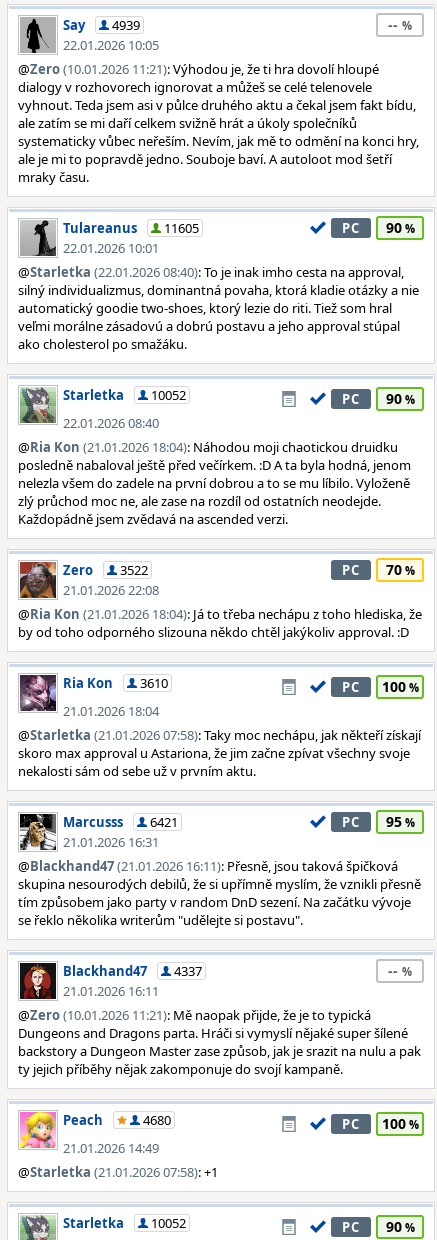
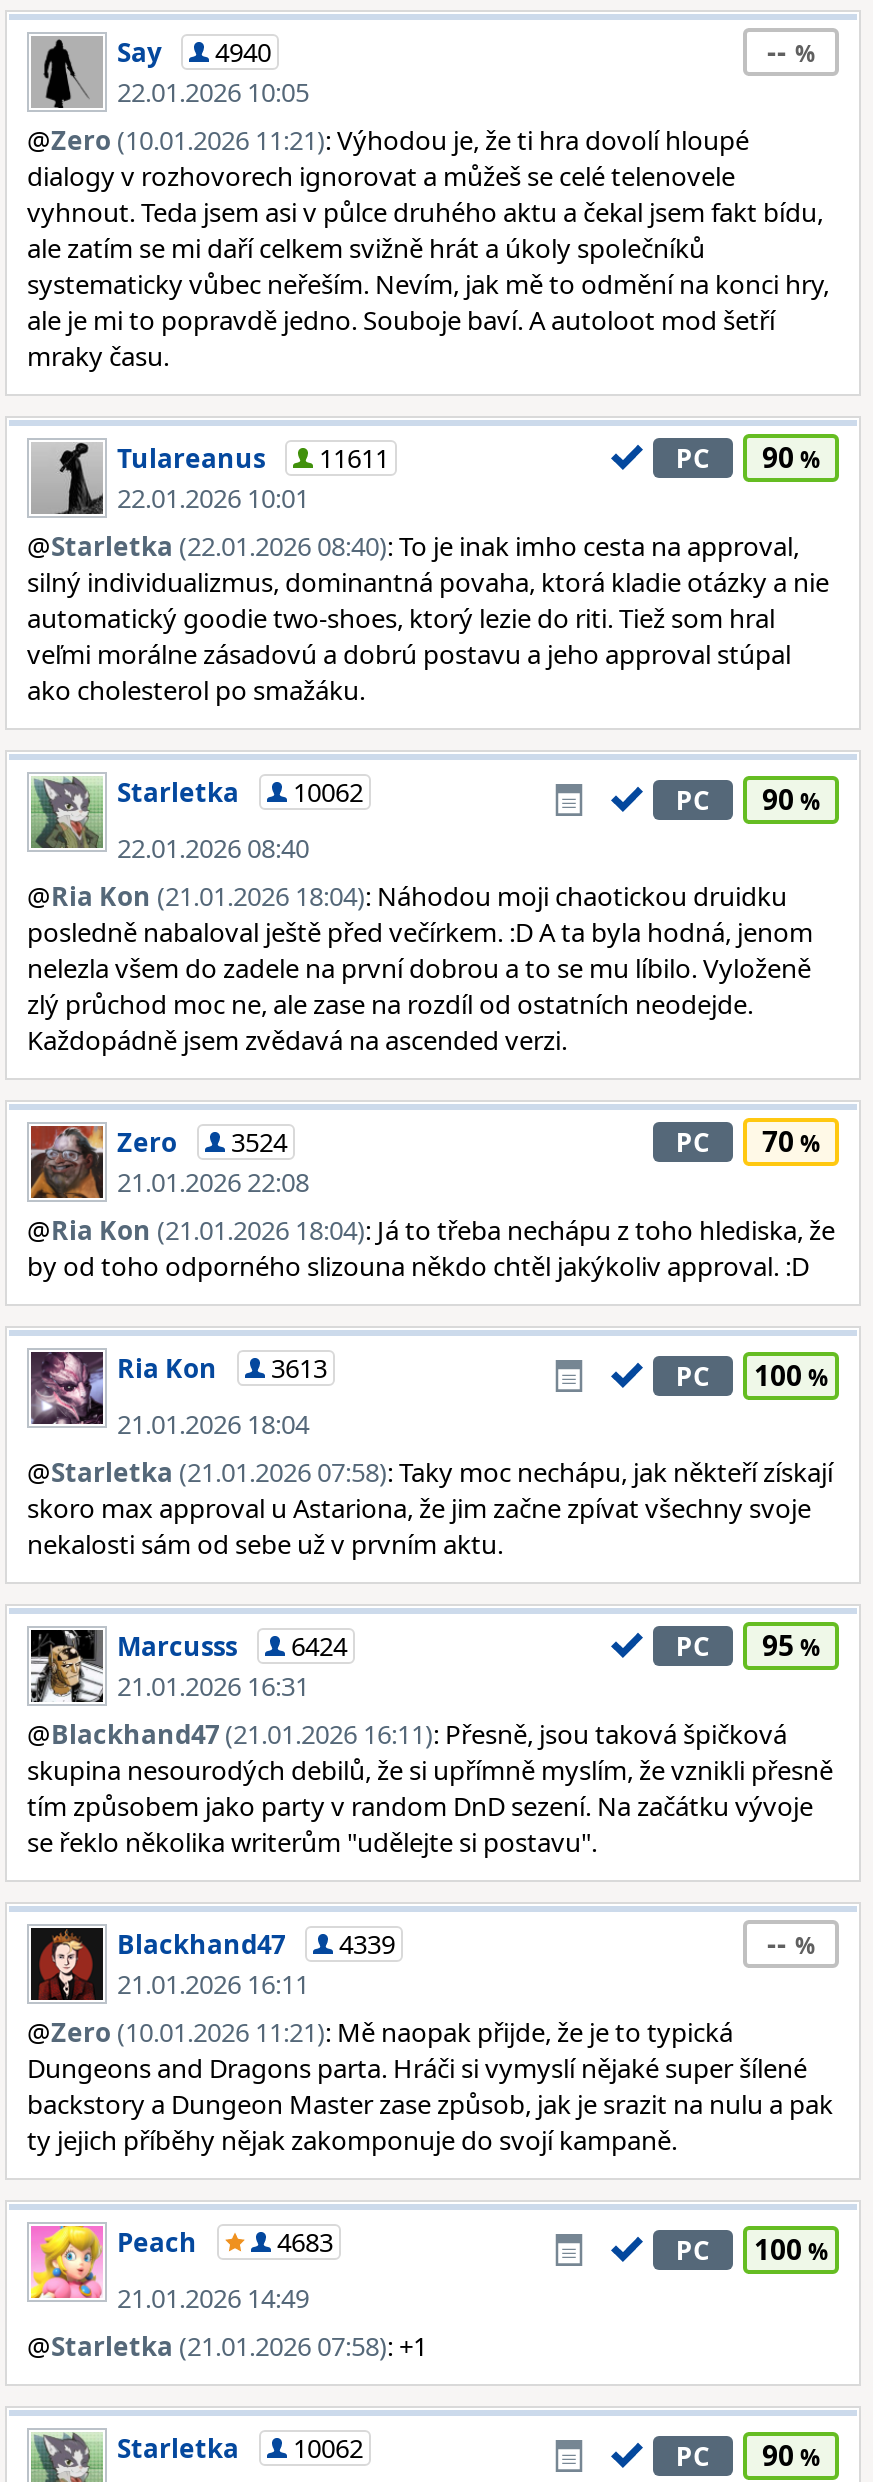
[63,16,140,34] Say 4939 -> [117,34,271,70] Say 4940
[63,219,199,237] Tulareanus 11605 -> [117,440,389,476] Tulareanus 11611
[63,386,186,404] Starletka 10052 -> [117,774,363,810] Starletka 10062
[63,561,148,579] Zero 3522 -> [117,1124,287,1160] Zero 3524
[63,674,168,692] Ria Kon 3610 -> [117,1350,327,1386] Ria Kon 3613
[63,813,178,831] Marcusss 6421 -> [117,1628,347,1664] Marcusss 6424
[63,962,202,980] Blackhand47 4337 -> [117,1926,395,1962] Blackhand47 4339
[143,1111,171,1129] 4680 -> [277,2224,333,2260] 4683
[63,1214,186,1232] Starletka 10052 -> [117,2430,363,2466] Starletka 10062

